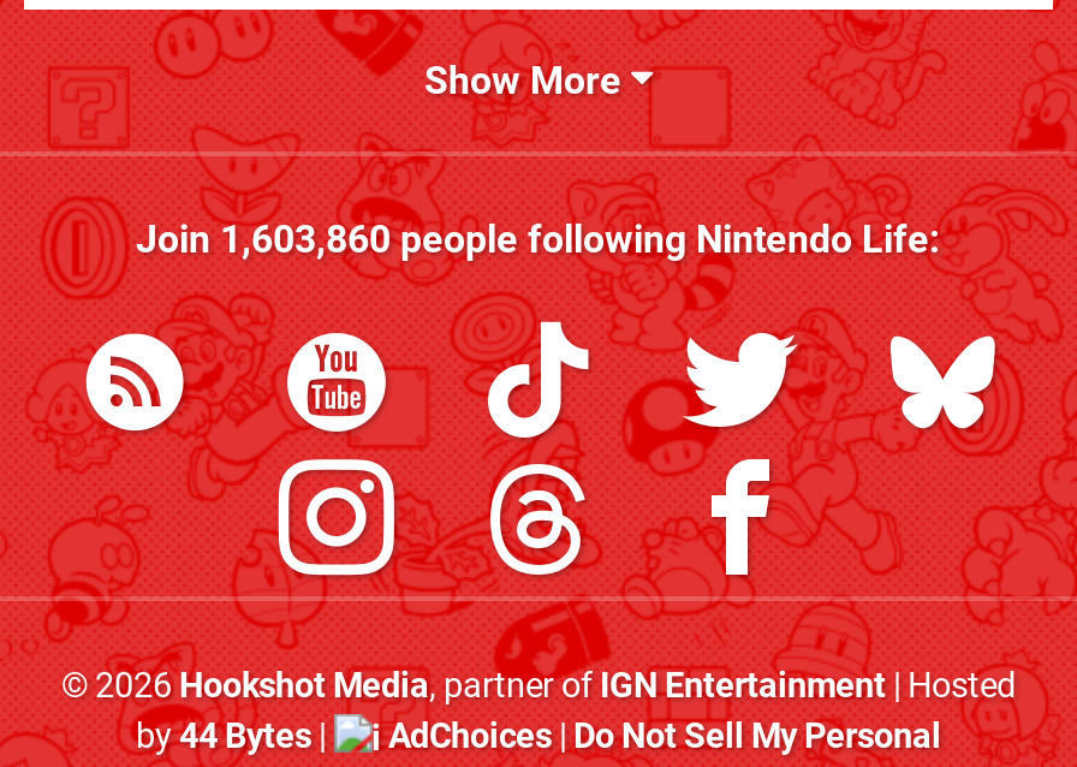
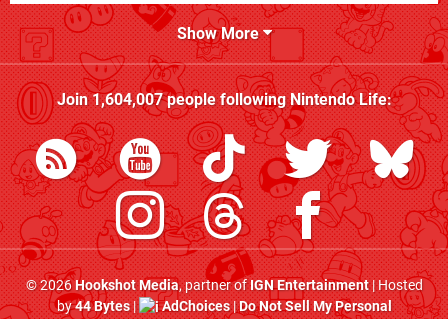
[136,217,941,263] Join 1,603,860 people following Nintendo Life: -> [56,90,391,109] Join 1,604,007 people following Nintendo Life:

